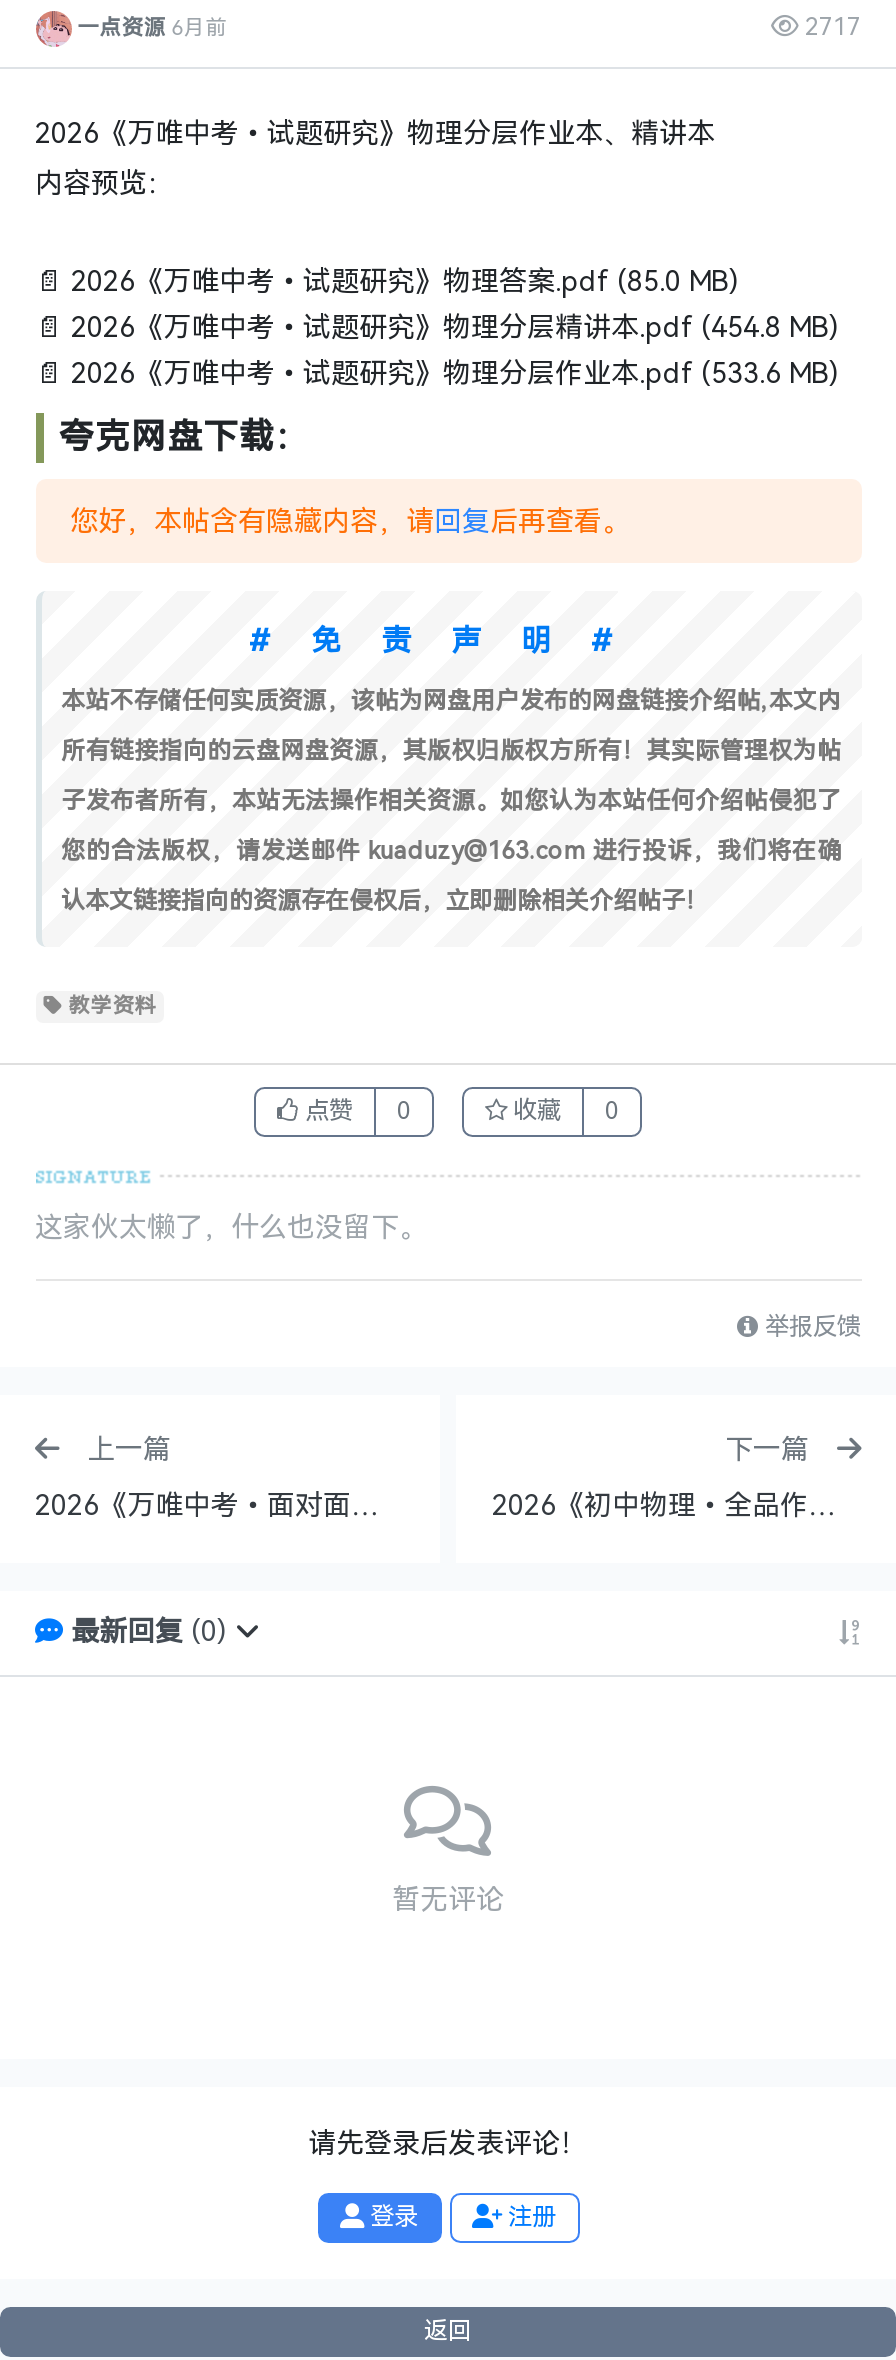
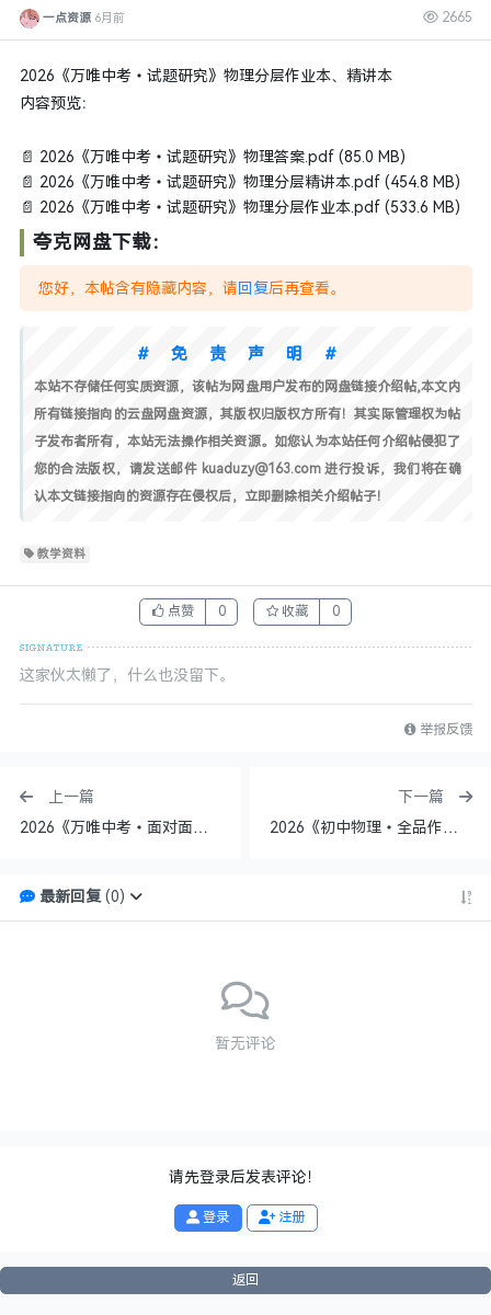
[799,12,861,40] 2717 -> [438,9,472,25] 2665

